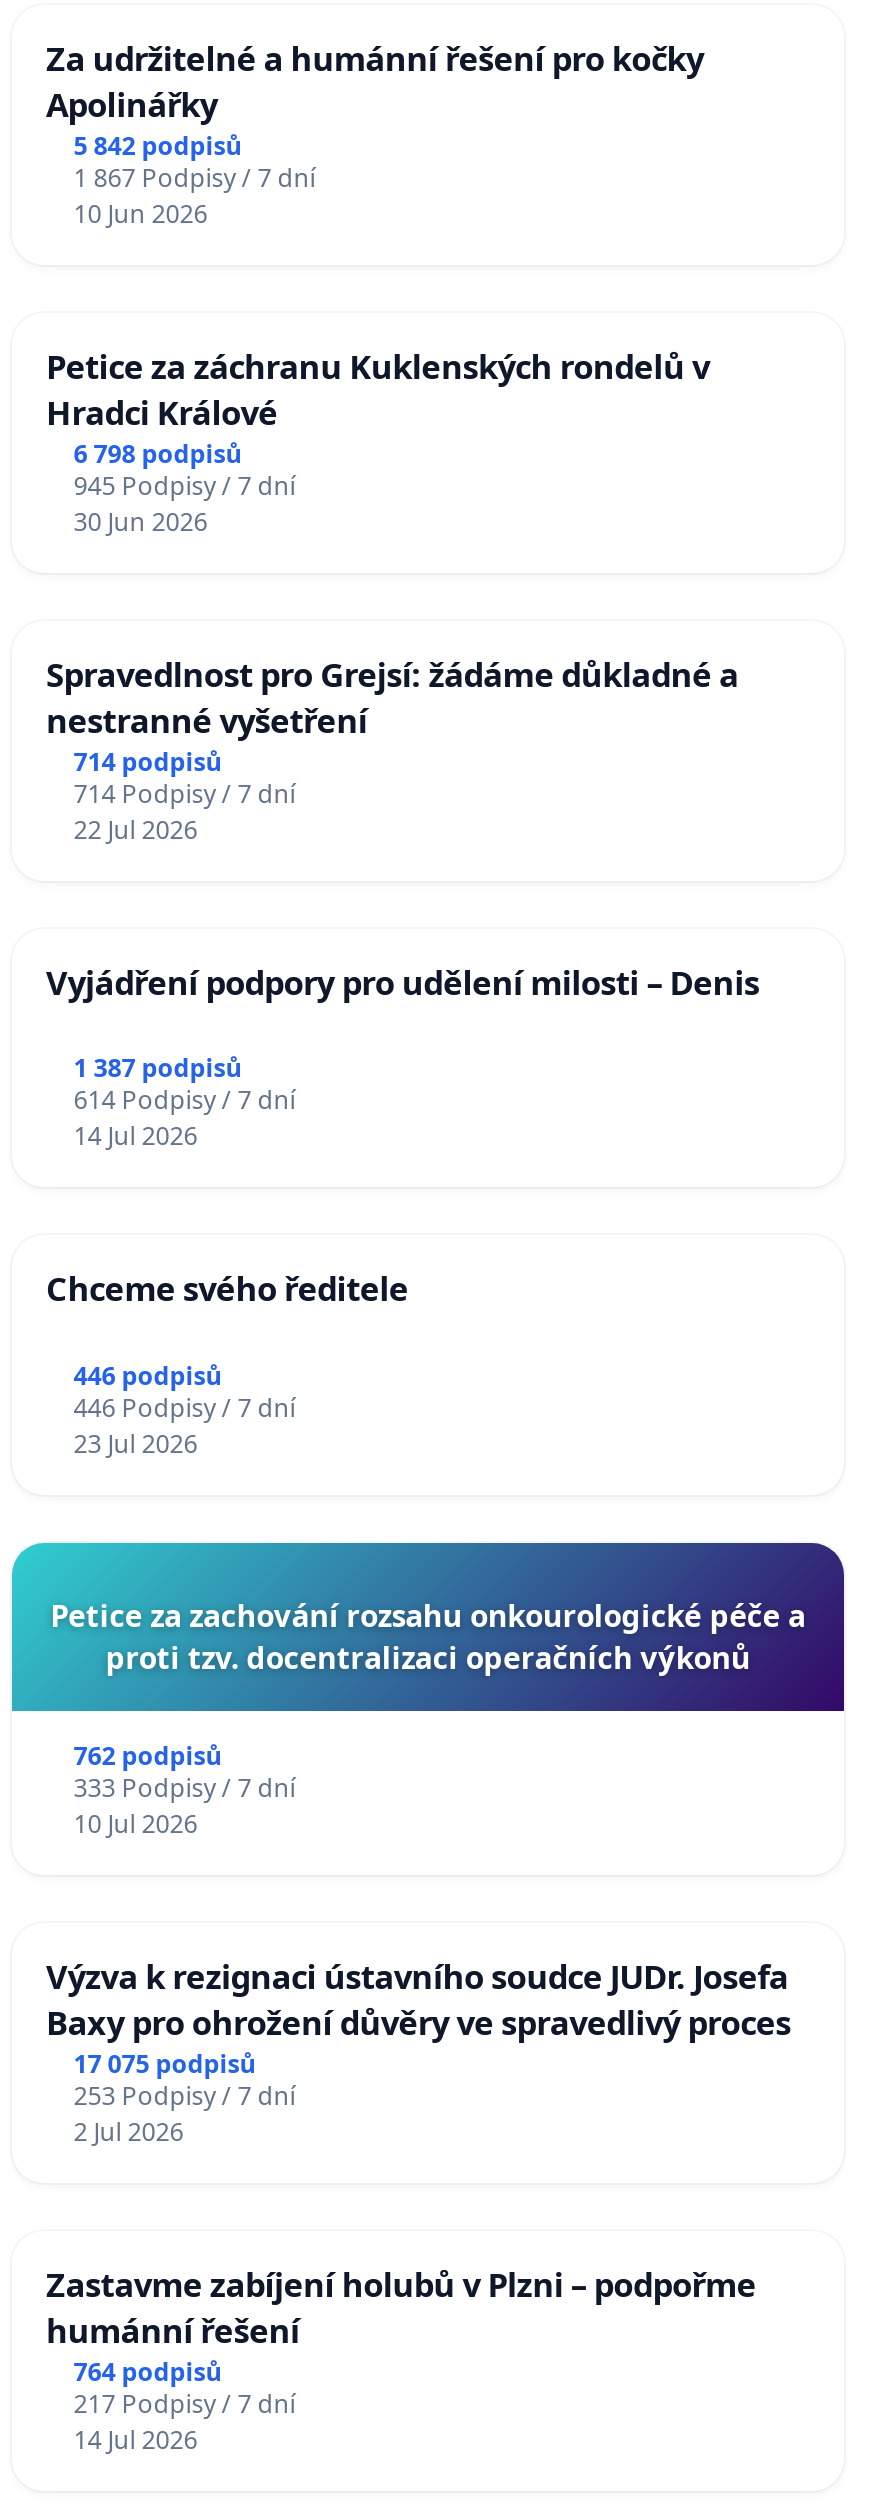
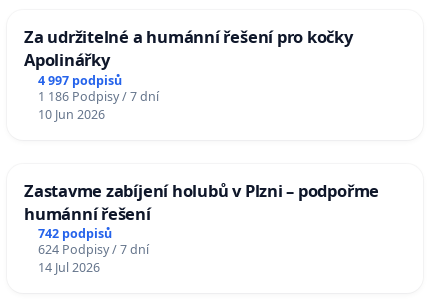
[74,129,242,163] 5 842 podpisů -> [38,72,122,89] 4 997 podpisů
[74,161,316,195] 1 867 Podpisy / 7 dní -> [38,88,159,105] 1 186 Podpisy / 7 dní
[46,343,759,1462] Petice za záchranu Kuklenských rondelů v | Hradci Králové | 6 798 podpisů | 945 Podpisy / 7 dní | 30 Jun 2026 | Spravedlnost pro Grejsí: žádáme důkladné a | nestranné vyšetření | 714 podpisů | 714 Podpisy / 7 dní | 22 Jul 2026 | Vyjádření podpory pro udělení milosti – Denis | 1 387 podpisů | 614 Podpisy / 7 dní | 14 Jul 2026 | Chceme svého ředitele | 446 podpisů | 446 Podpisy / 7 dní | 23 Jul 2026 -> none
[10,1540,846,2150] [image] | Petice za zachování rozsahu onkourologické péče a | proti tzv. docentralizaci operačních výkonů | 762 podpisů | 333 Podpisy / 7 dní | 10 Jul 2026 | Výzva k rezignaci ústavního soudce JUDr. Josefa | Baxy pro ohrožení důvěry ve spravedlivý proces | 17 075 podpisů | 253 Podpisy / 7 dní | 2 Jul 2026 -> none
[74,2355,222,2389] 764 podpisů -> [38,225,112,242] 742 podpisů
[74,2387,296,2421] 217 Podpisy / 7 dní -> [38,241,149,258] 624 Podpisy / 7 dní

